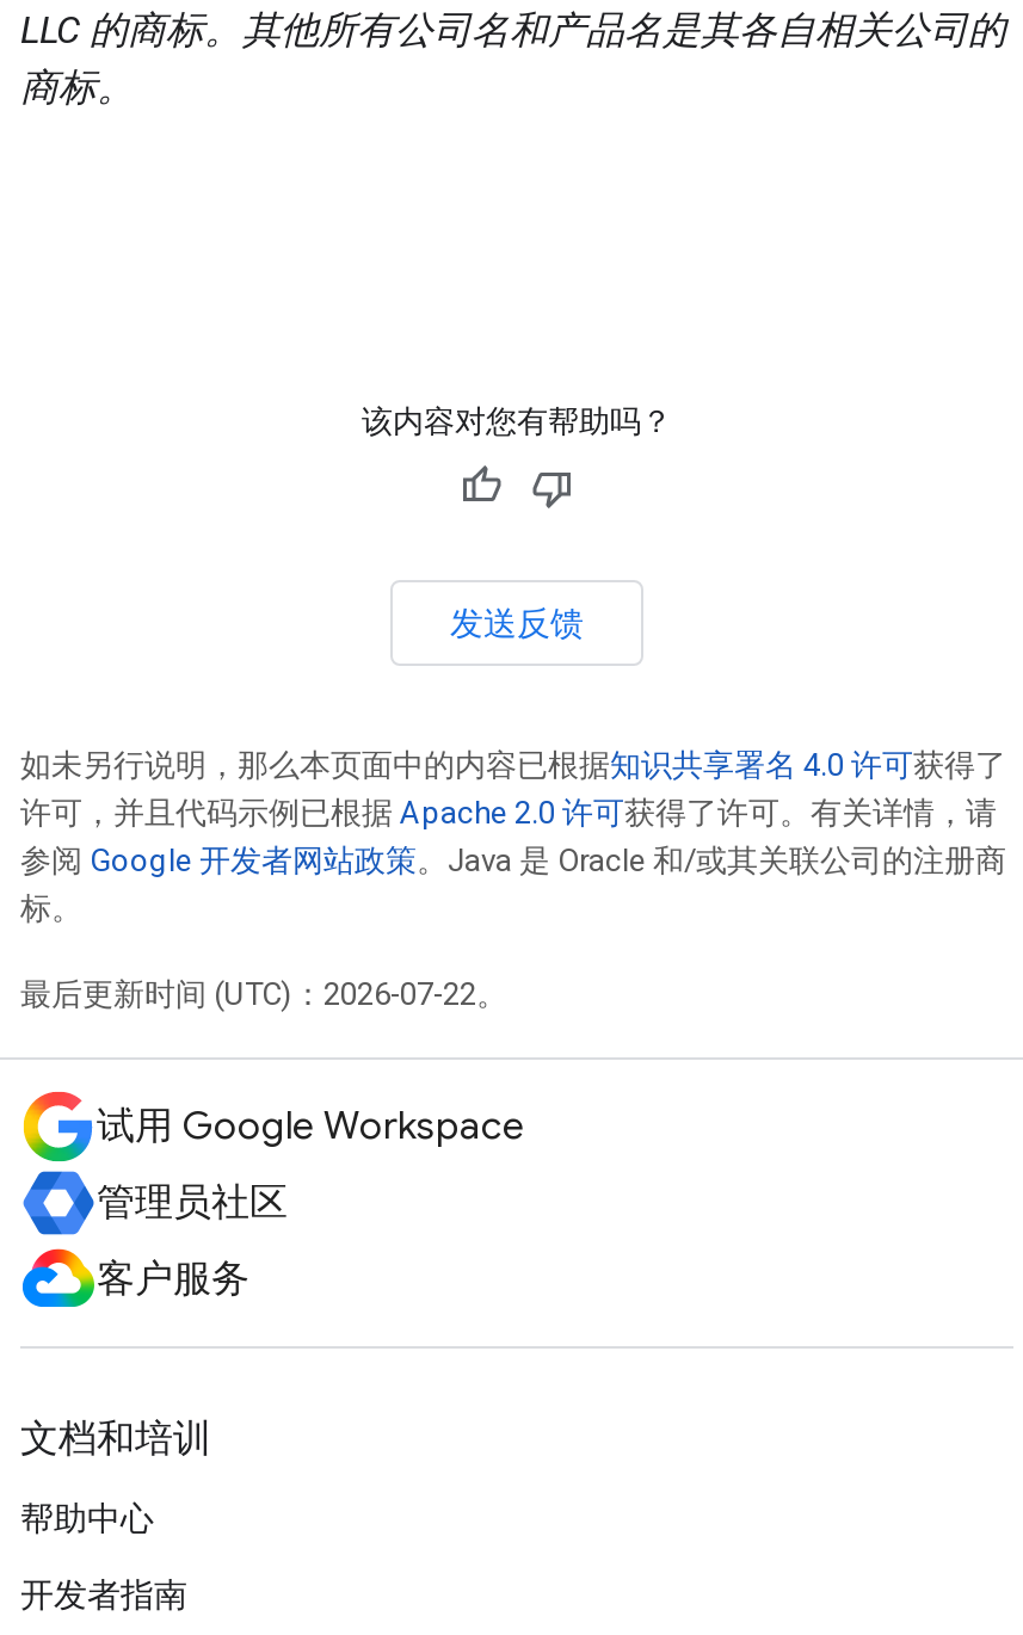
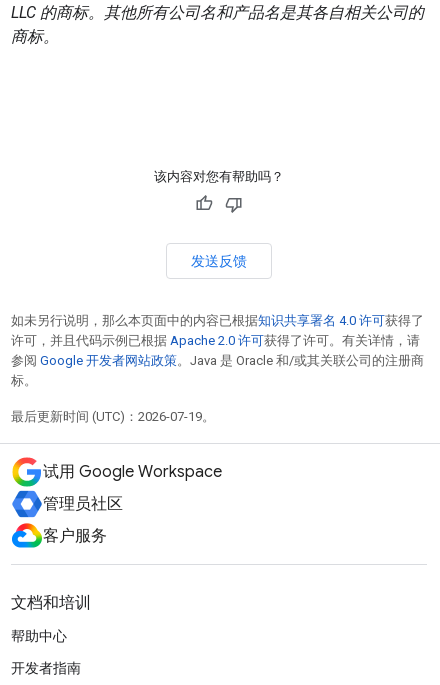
[20,976,507,1012] 最后更新时间 (UTC)：2026-07-22。 -> [11,409,215,424] 最后更新时间 (UTC)：2026-07-19。

